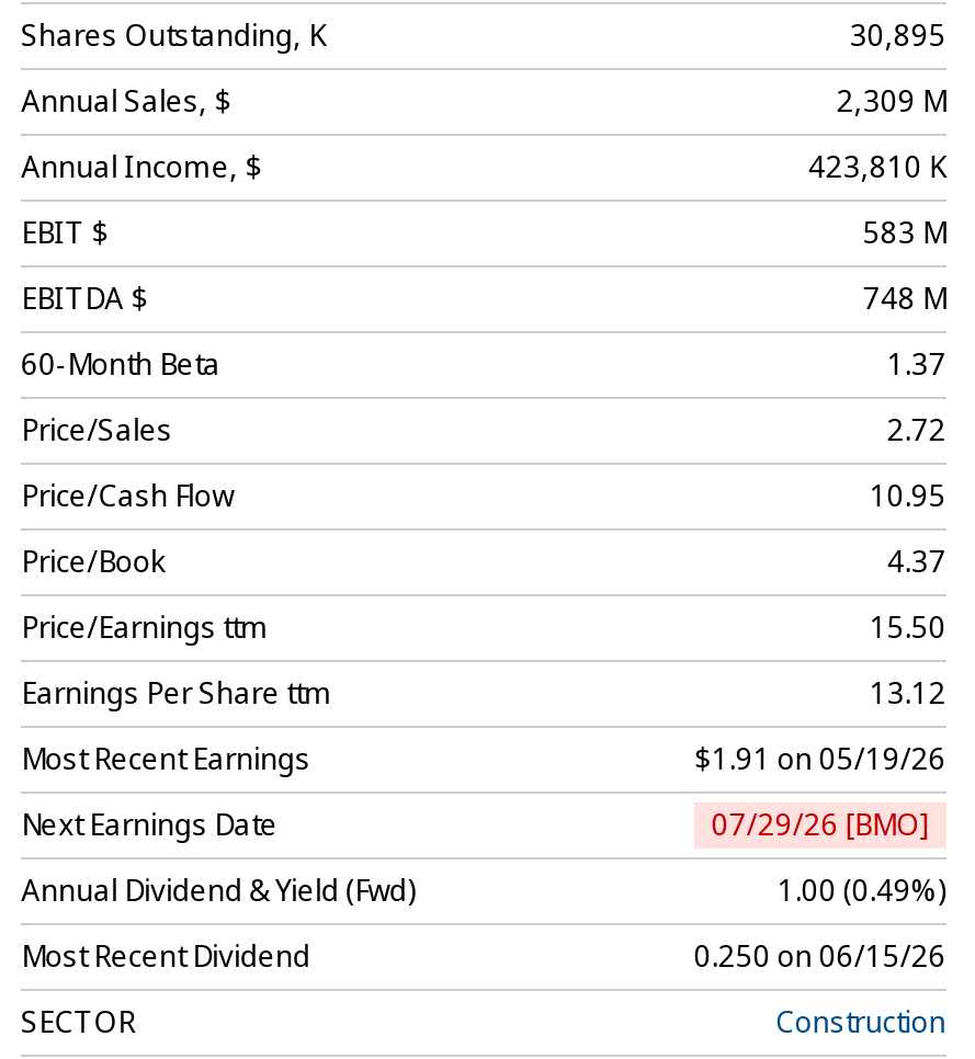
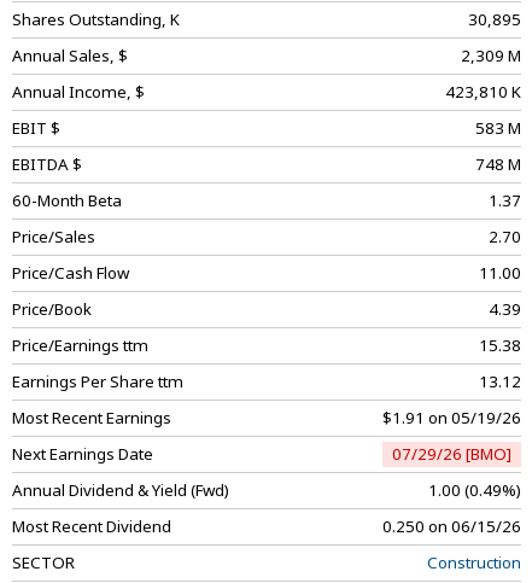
[887,410,946,449] 2.72 -> [488,225,521,247] 2.70
[869,475,946,515] 10.95 -> [479,262,521,283] 11.00
[887,541,946,581] 4.37 -> [488,298,521,320] 4.39
[869,607,946,646] 15.50 -> [479,334,521,356] 15.38

